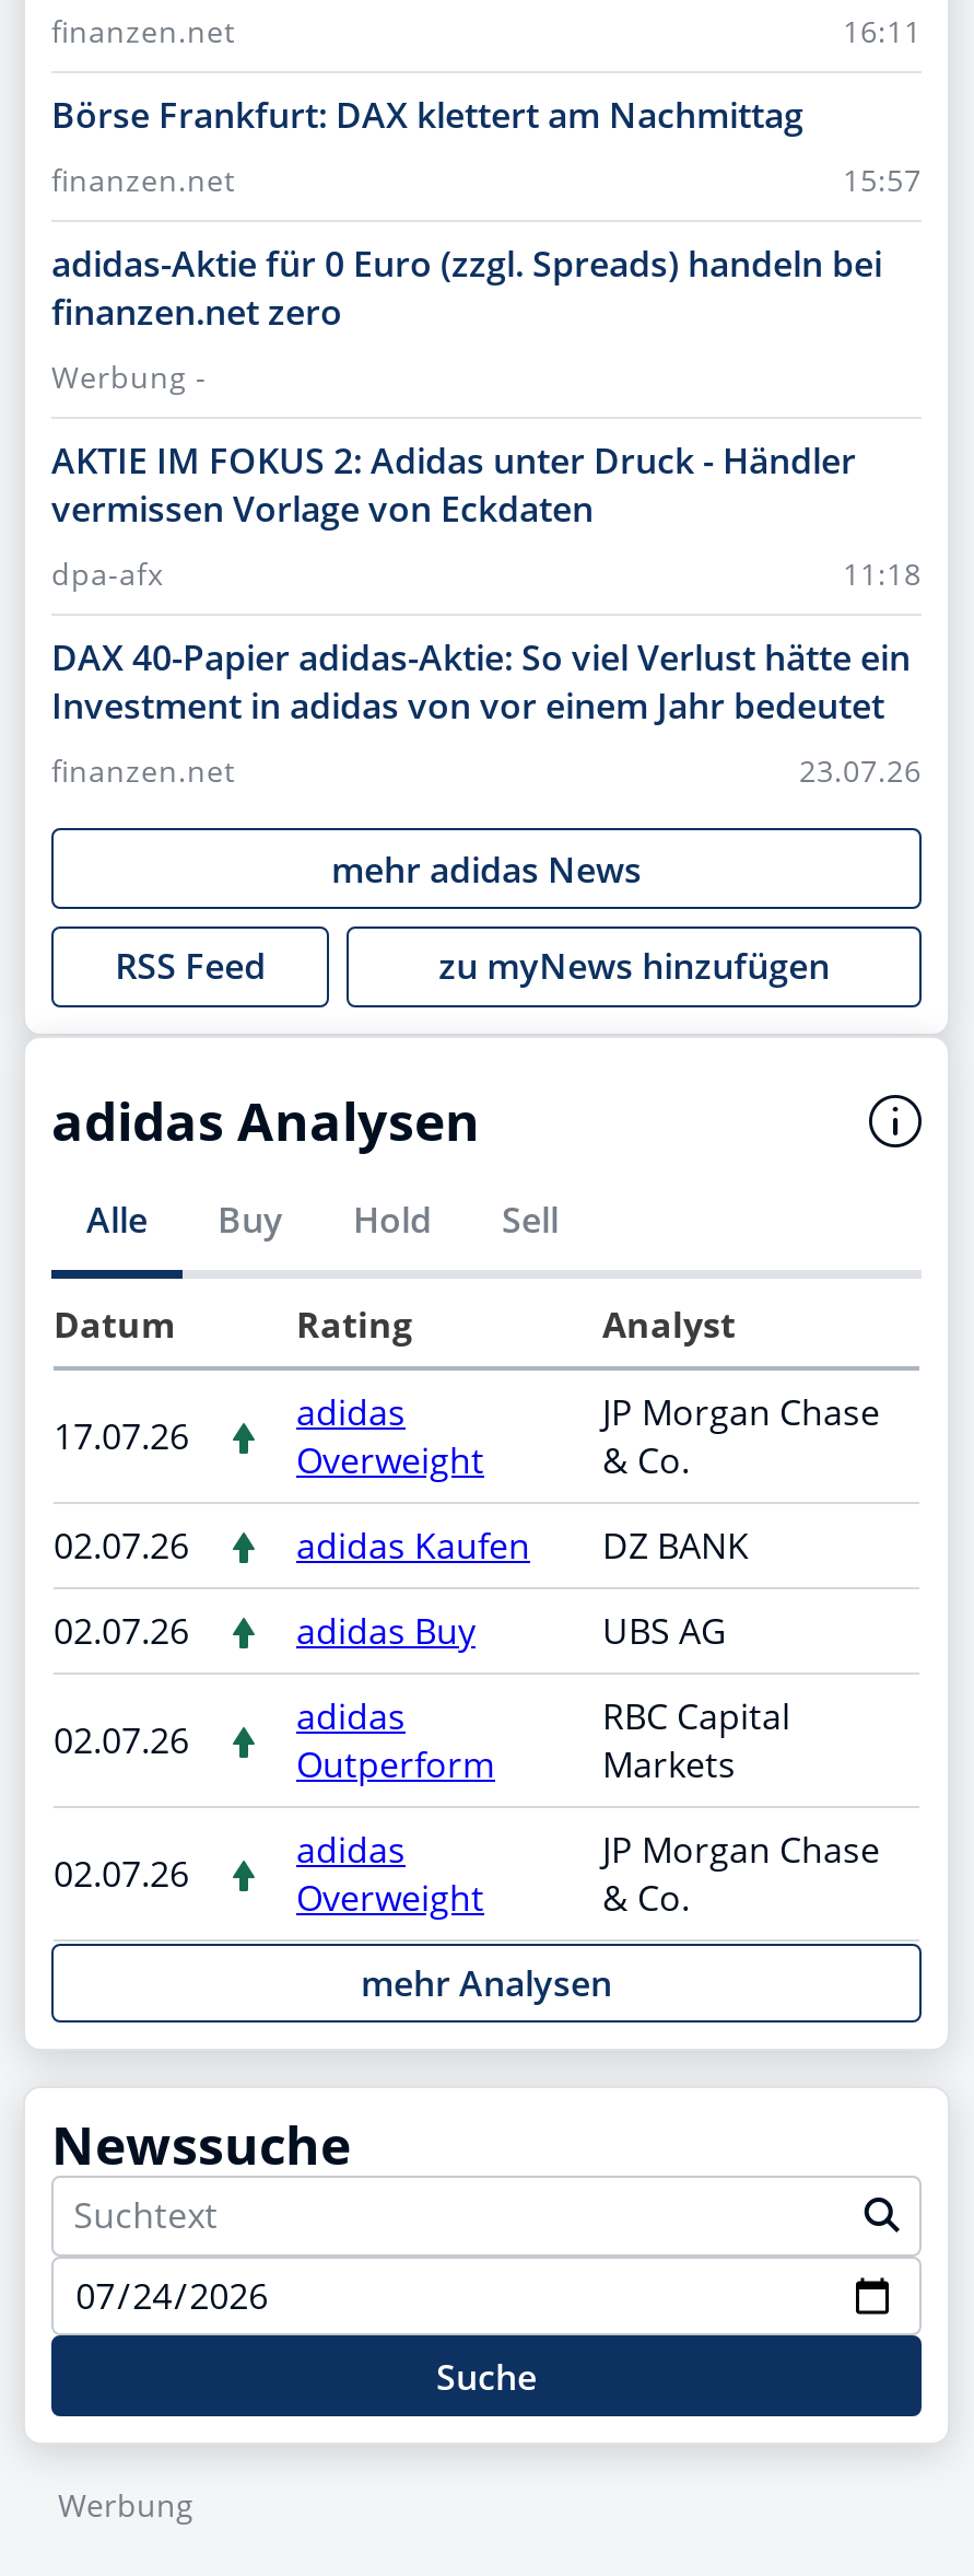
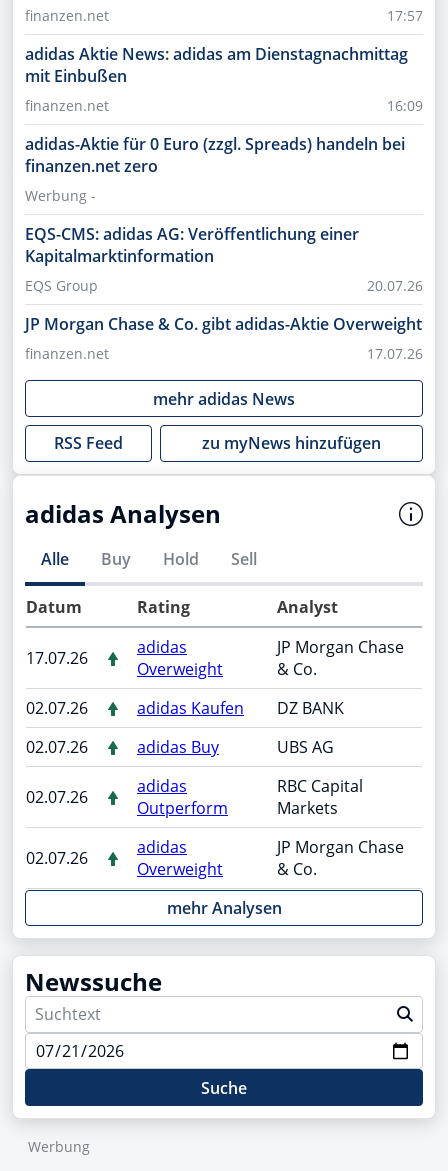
[843,11,922,52] 16:11 -> [387,6,423,25] 17:57
[51,92,803,140] Börse Frankfurt: DAX klettert am Nachmittag -> [25,43,408,87] adidas Aktie News: adidas am Dienstagnachmittag | mit Einbußen
moved [51,159,882,398] -> [25,96,405,205]: finanzen.net | Werbung - | adidas-Aktie für 0 Euro (zzgl. Spreads) handeln bei | finanzen.net zero
[843,159,922,201] 15:57 -> [387,96,423,115] 16:09
[51,437,856,534] AKTIE IM FOKUS 2: Adidas unter Druck - Händler | vermissen Vorlage von Eckdaten -> [25,223,359,267] EQS-CMS: adidas AG: Veröffentlichung einer | Kapitalmarktinformation
[51,553,922,595] 11:18 | dpa-afx -> [25,276,423,295] 20.07.26 | EQS Group
[51,634,911,730] DAX 40-Papier adidas-Aktie: So viel Verlust hätte ein | Investment in adidas von vor einem Jahr bedeutet -> [25,313,422,335] JP Morgan Chase & Co. gibt adidas-Aktie Overweight
[799,750,922,792] 23.07.26 -> [367,344,423,363] 17.07.26

